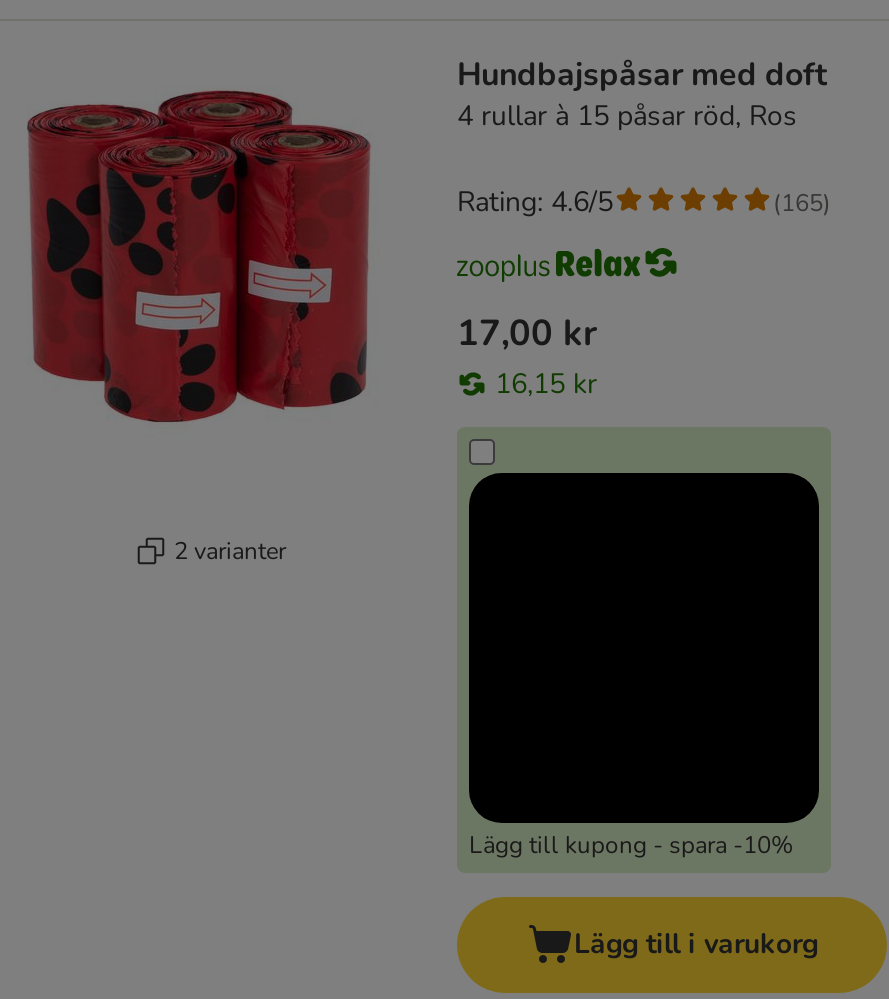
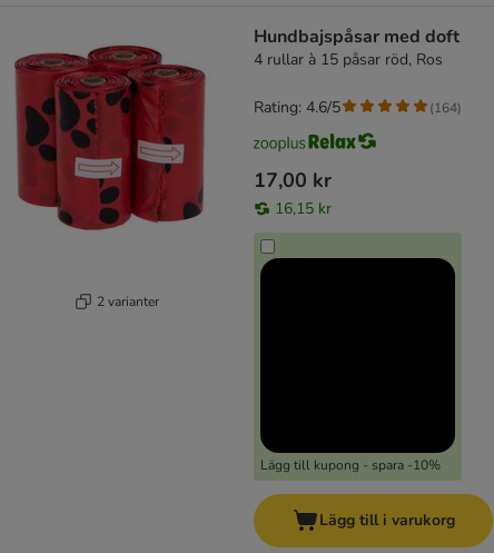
[773,186,831,218] (165) -> [429,99,462,116] (164)

